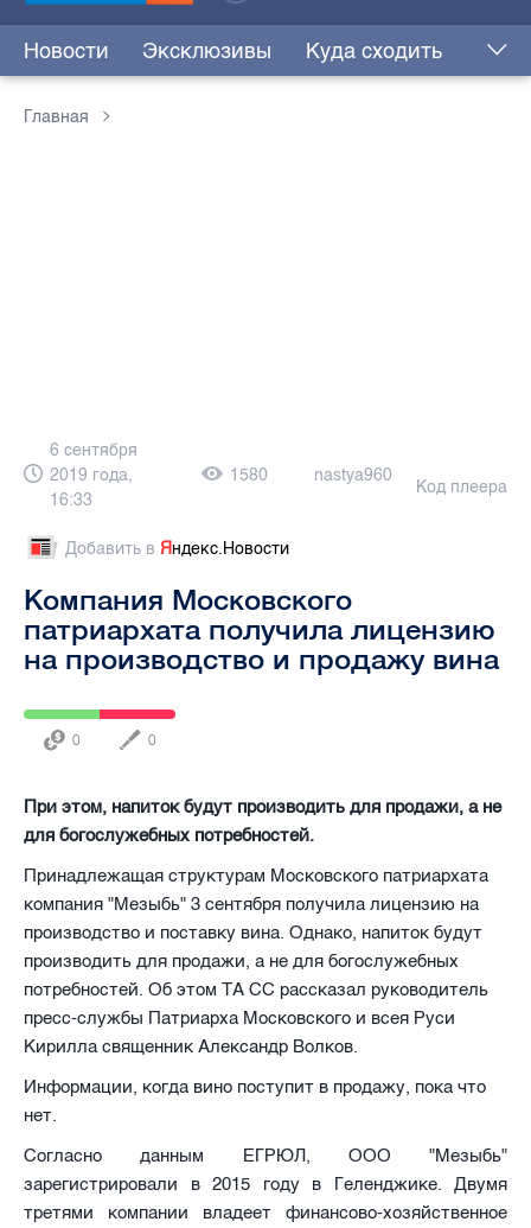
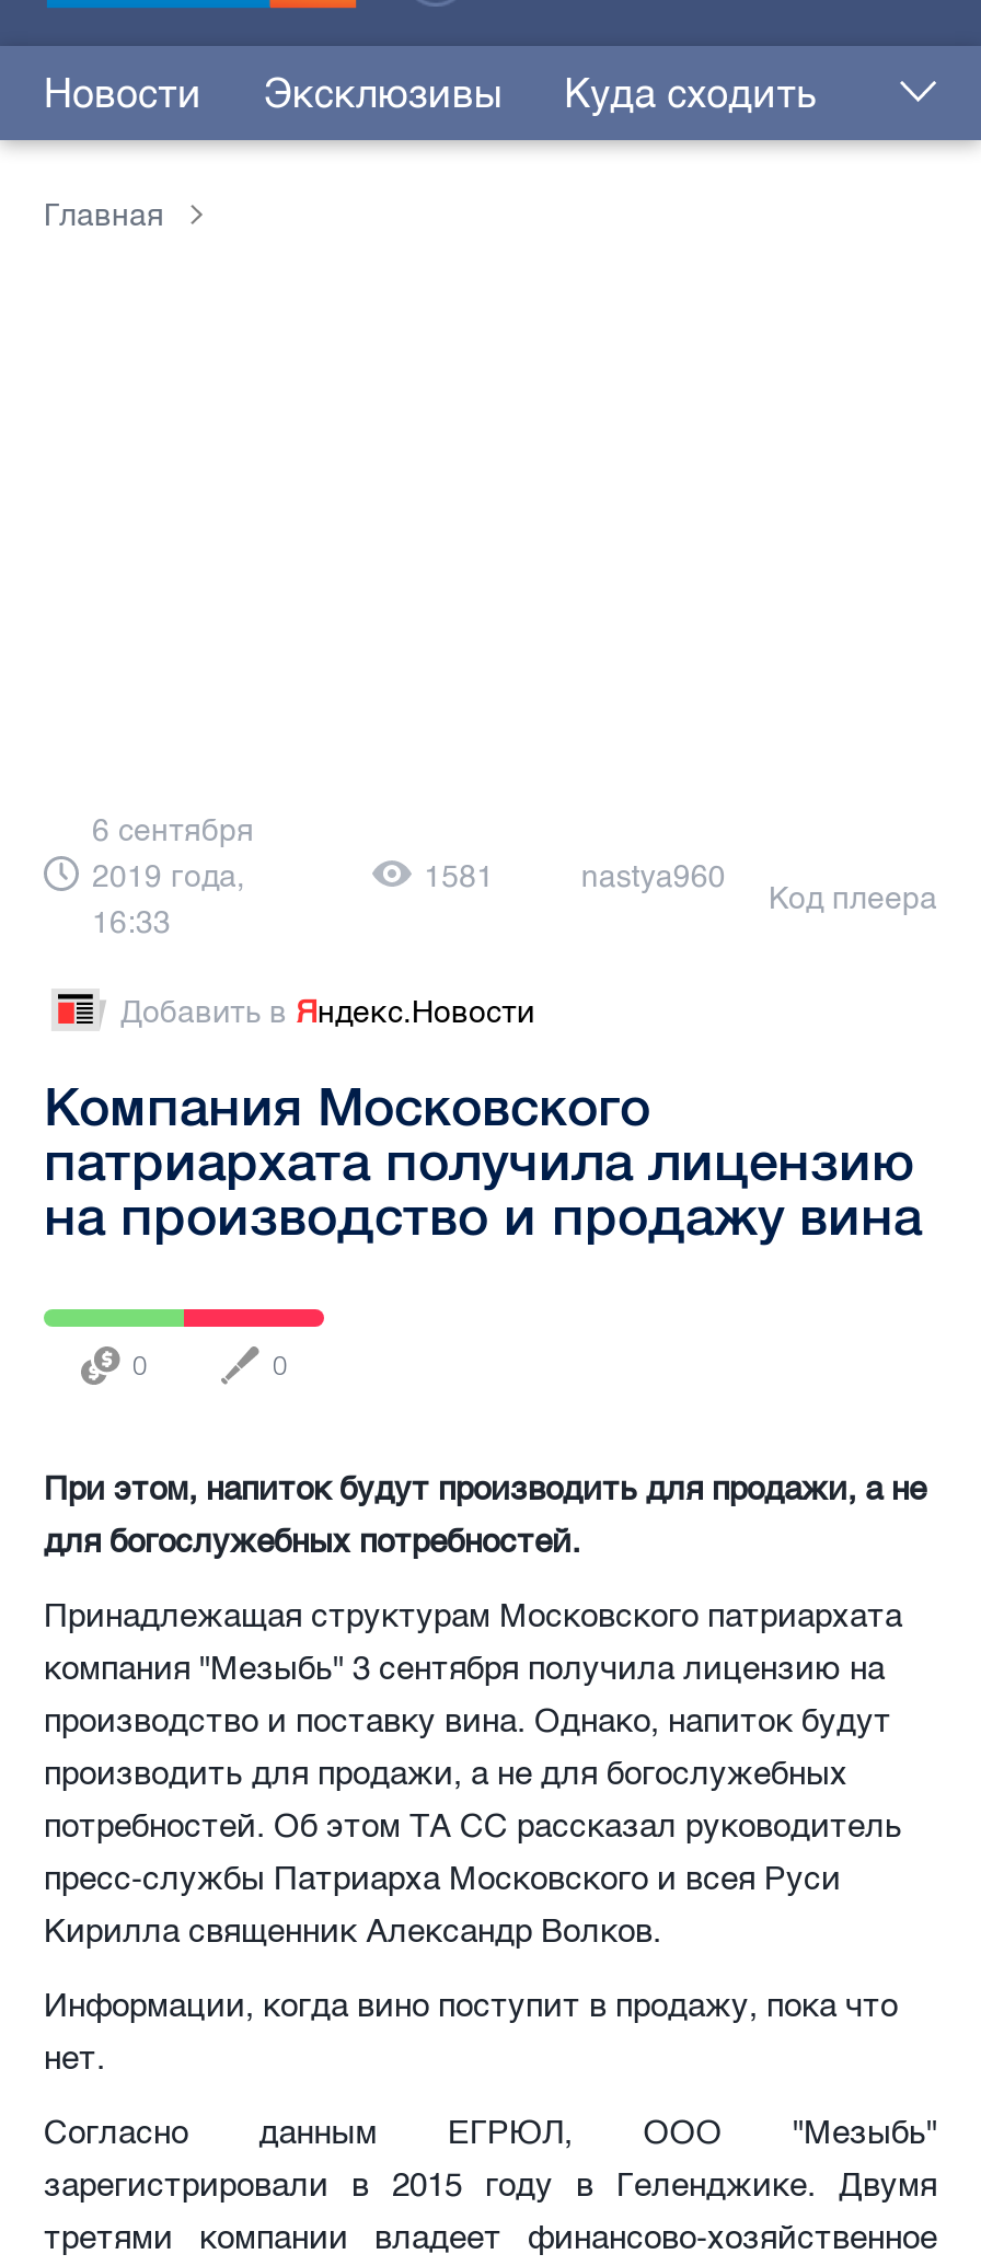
[230,465,268,485] 1580 -> [424,858,494,895] 1581

